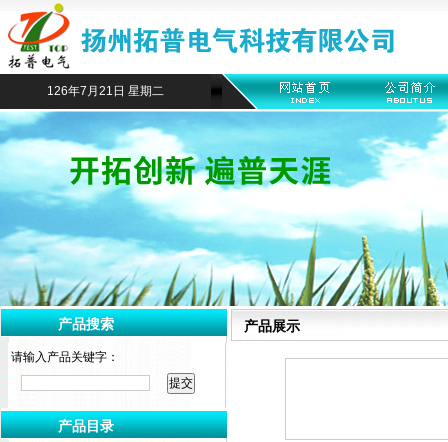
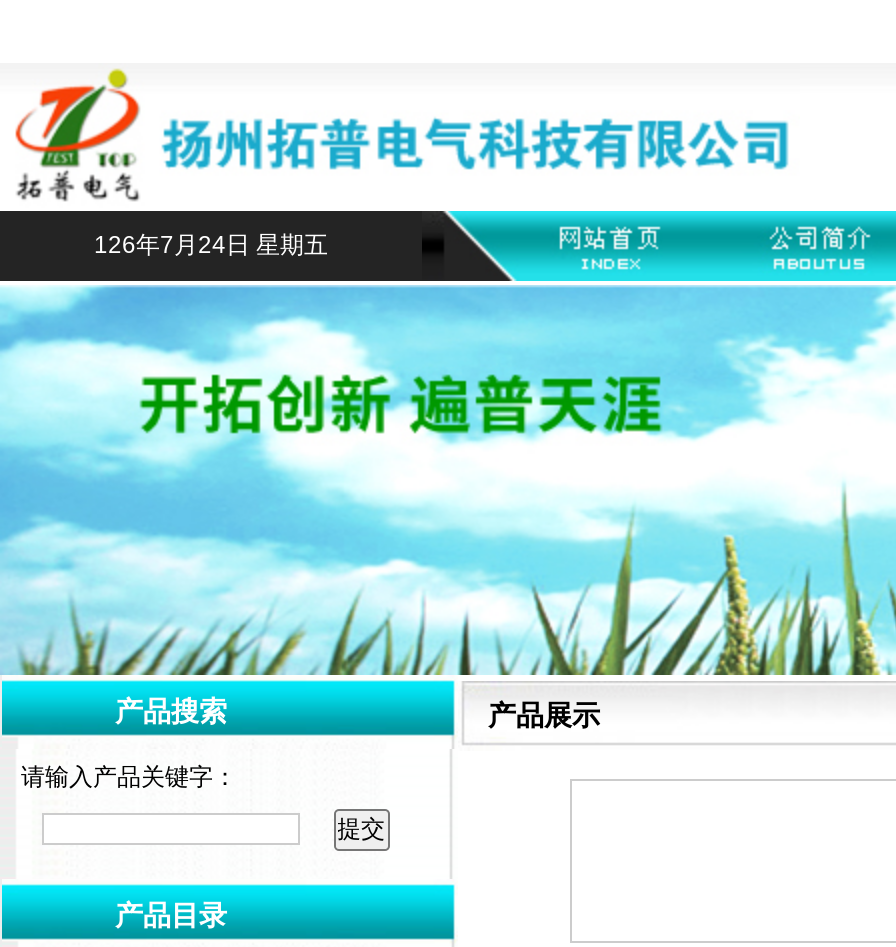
[47,84,164,98] 126年7月21日 星期二 -> [94,231,328,259] 126年7月24日 星期五

